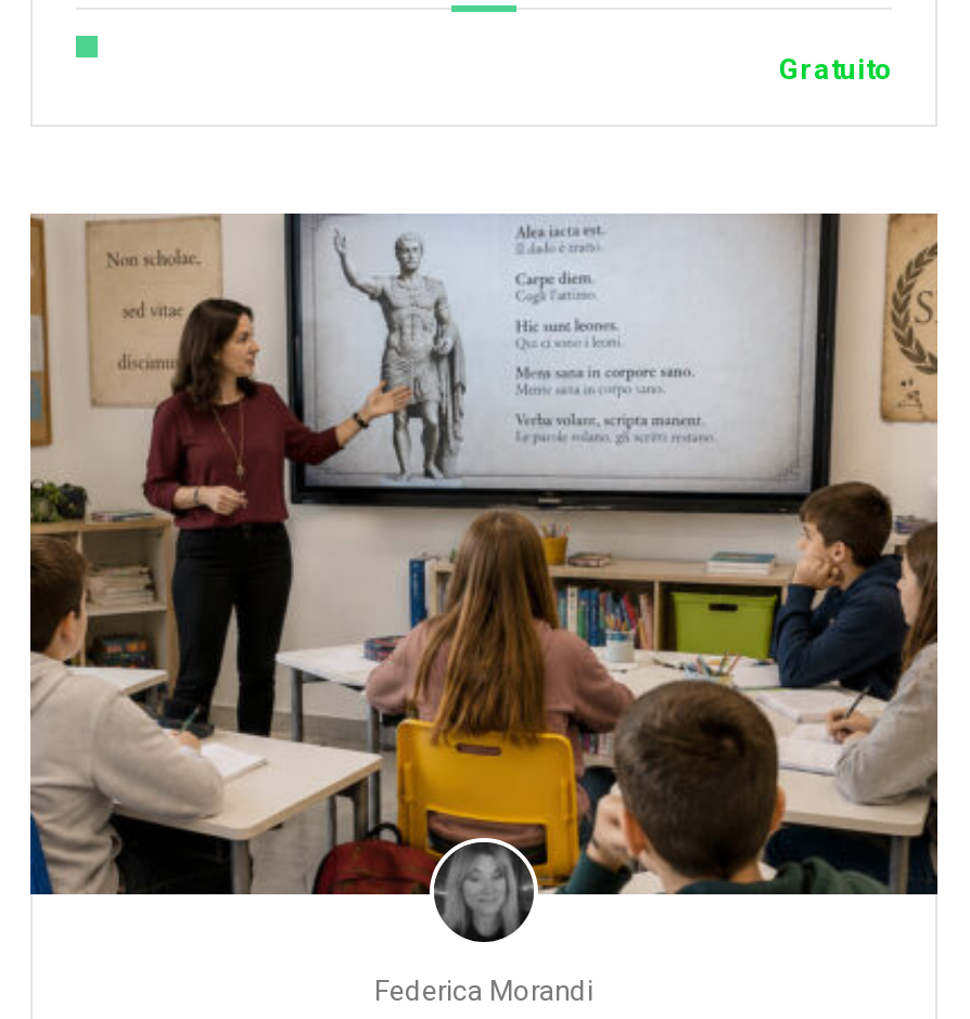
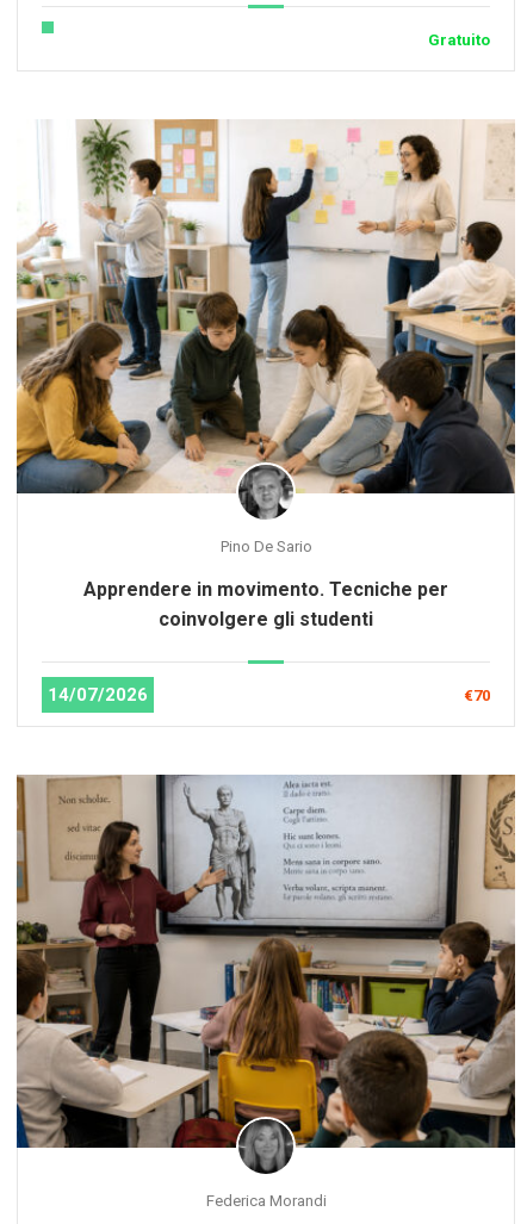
none -> [15,118,516,705] [image] | Pino De Sario | Apprendere in movimento. Tecniche per | coinvolgere gli studenti | 14/07/2026 | €70

